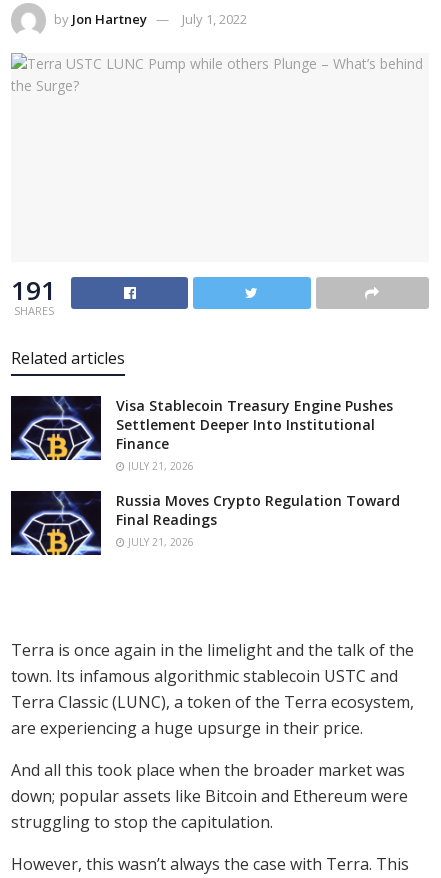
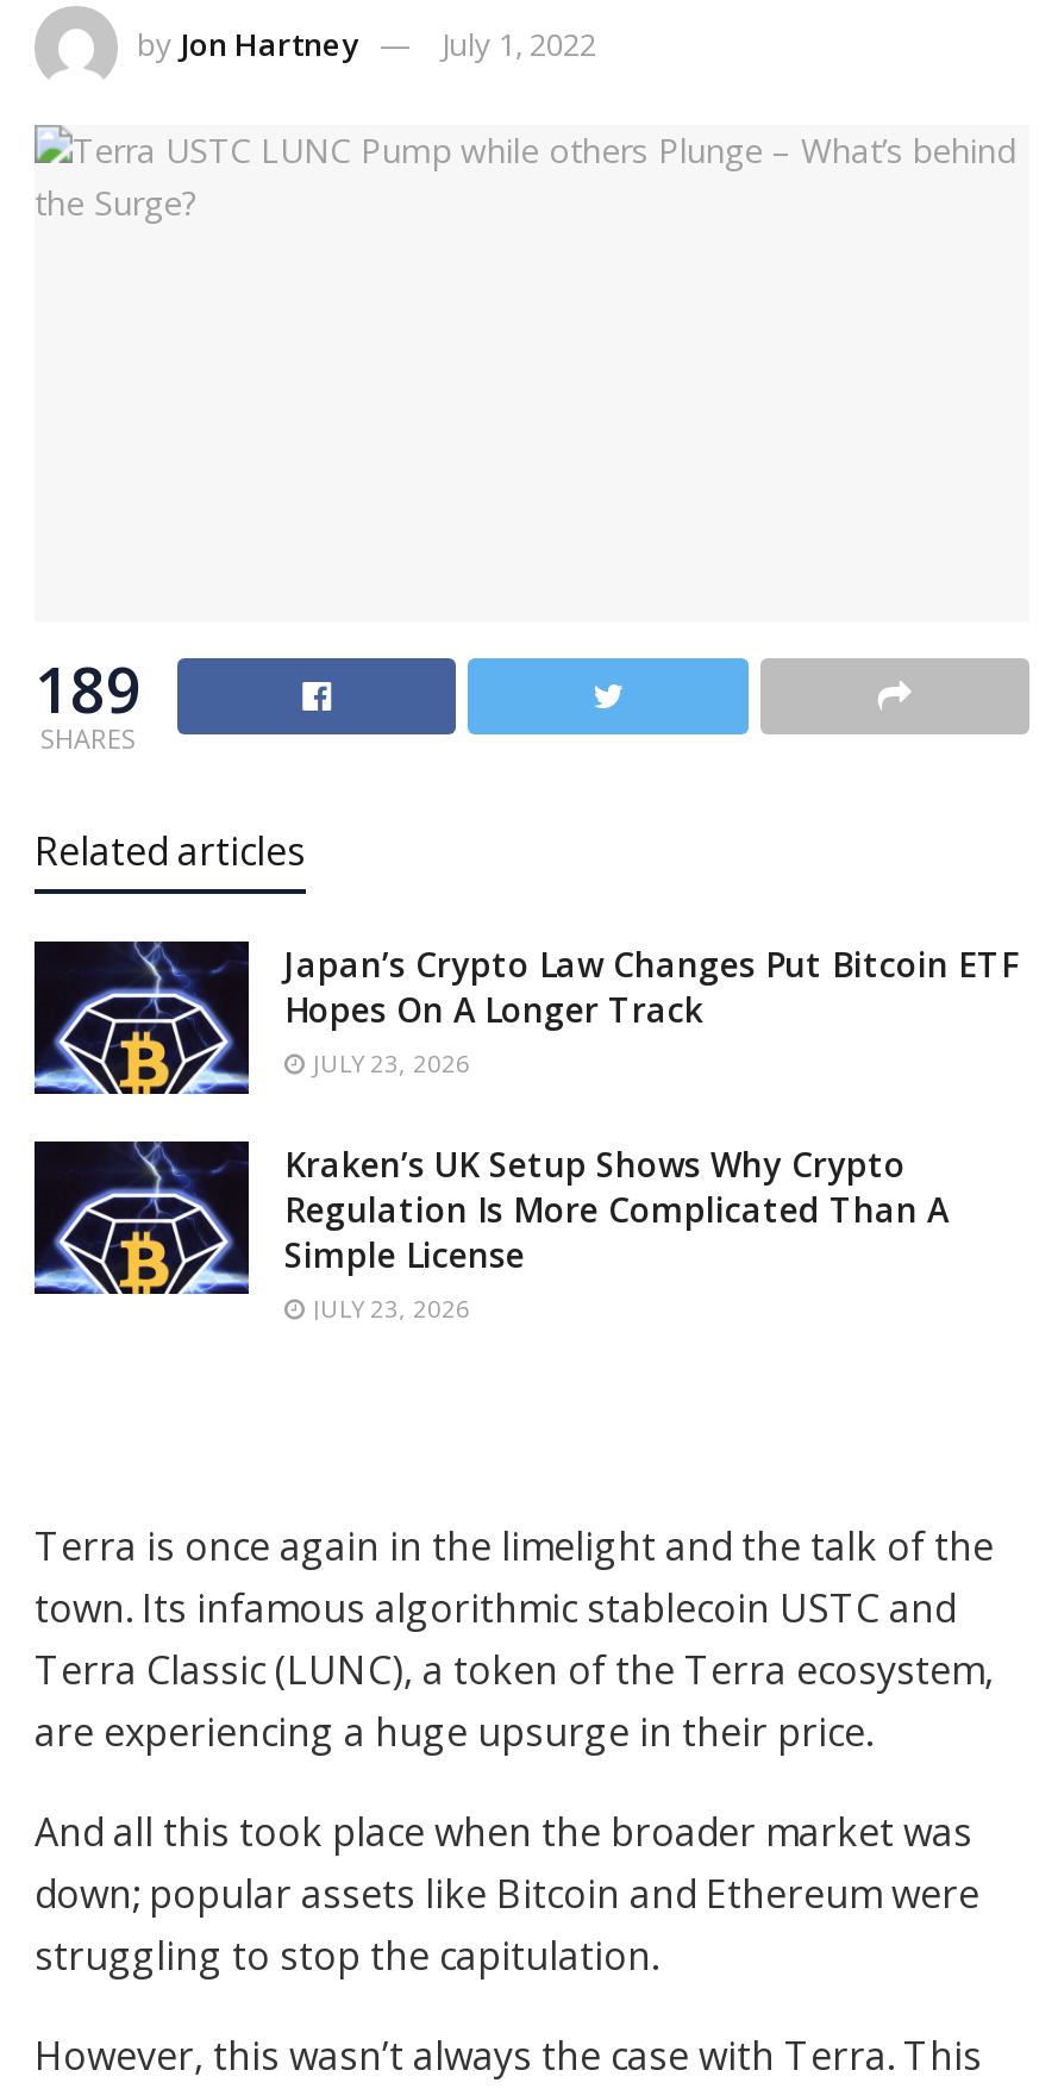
[11,272,56,308] 191 -> [35,646,142,732] 189
[116,396,393,473] Visa Stablecoin Treasury Engine Pushes | Settlement Deeper Into Institutional | Finance | JULY 21, 2026 -> [284,941,1018,1079] Japan’s Crypto Law Changes Put Bitcoin ETF | Hopes On A Longer Track | JULY 23, 2026
[10,480,400,556] [image] | Russia Moves Crypto Regulation Toward | Final Readings | JULY 21, 2026 -> [32,1139,949,1325] [image] | Kraken’s UK Setup Shows Why Crypto | Regulation Is More Complicated Than A | Simple License | JULY 23, 2026

